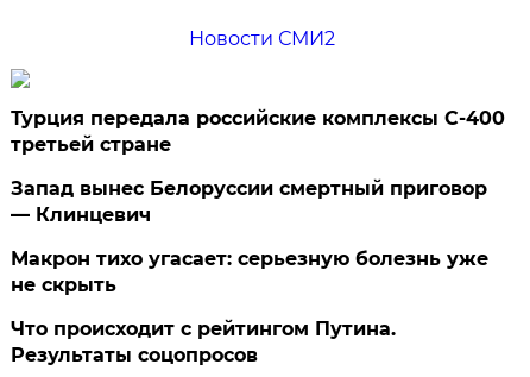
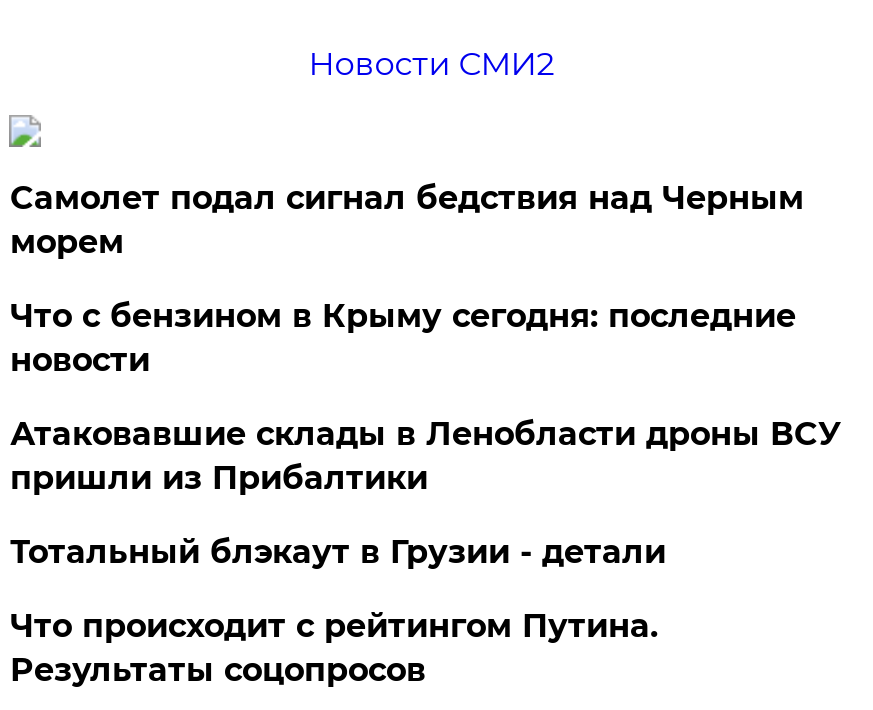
[11,107,506,296] Турция передала российские комплексы С-400 | третьей стране | Запад вынес Белоруссии смертный приговор | — Клинцевич | Макрон тихо угасает: серьезную болезнь уже | не скрыть -> [10,178,842,570] Самолет подал сигнал бедствия над Черным | морем | Что с бензином в Крыму сегодня: последние | новости | Атаковавшие склады в Ленобласти дроны ВСУ | пришли из Прибалтики | Тотальный блэкаут в Грузии - детали

